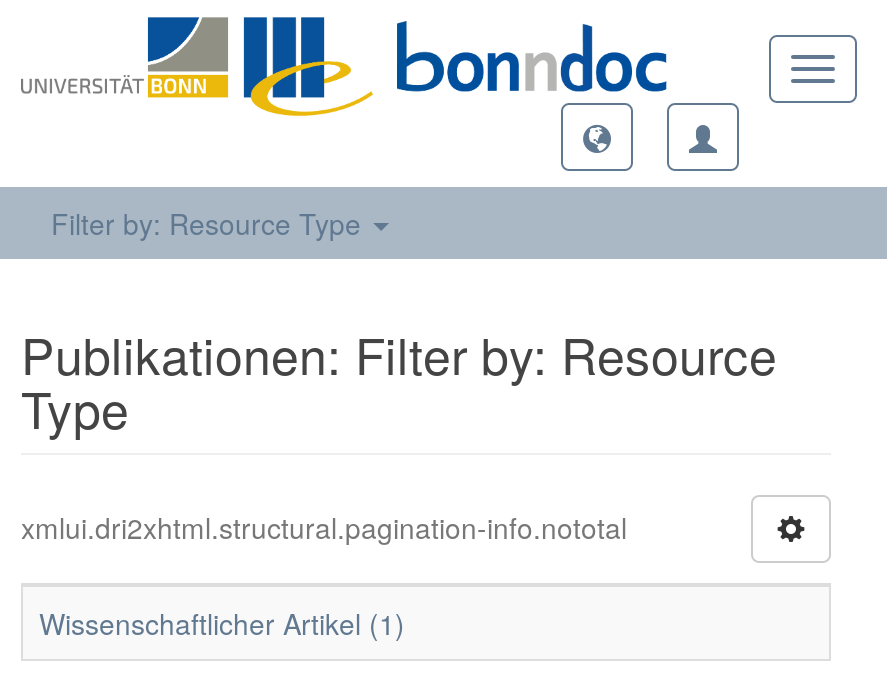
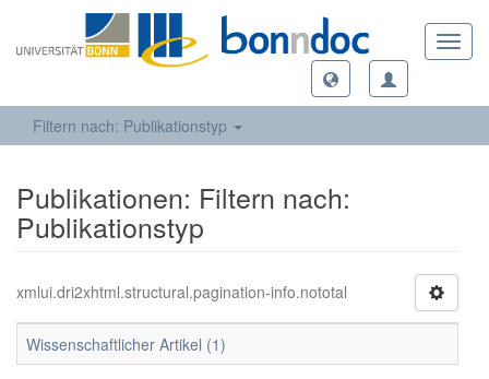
[51,203,369,243] Filter by: Resource Type -> [33,115,231,137] Filtern nach: Publikationstyp
[21,317,777,443] Publikationen: Filter by: Resource | Type -> [16,177,350,246] Publikationen: Filtern nach: | Publikationstyp

